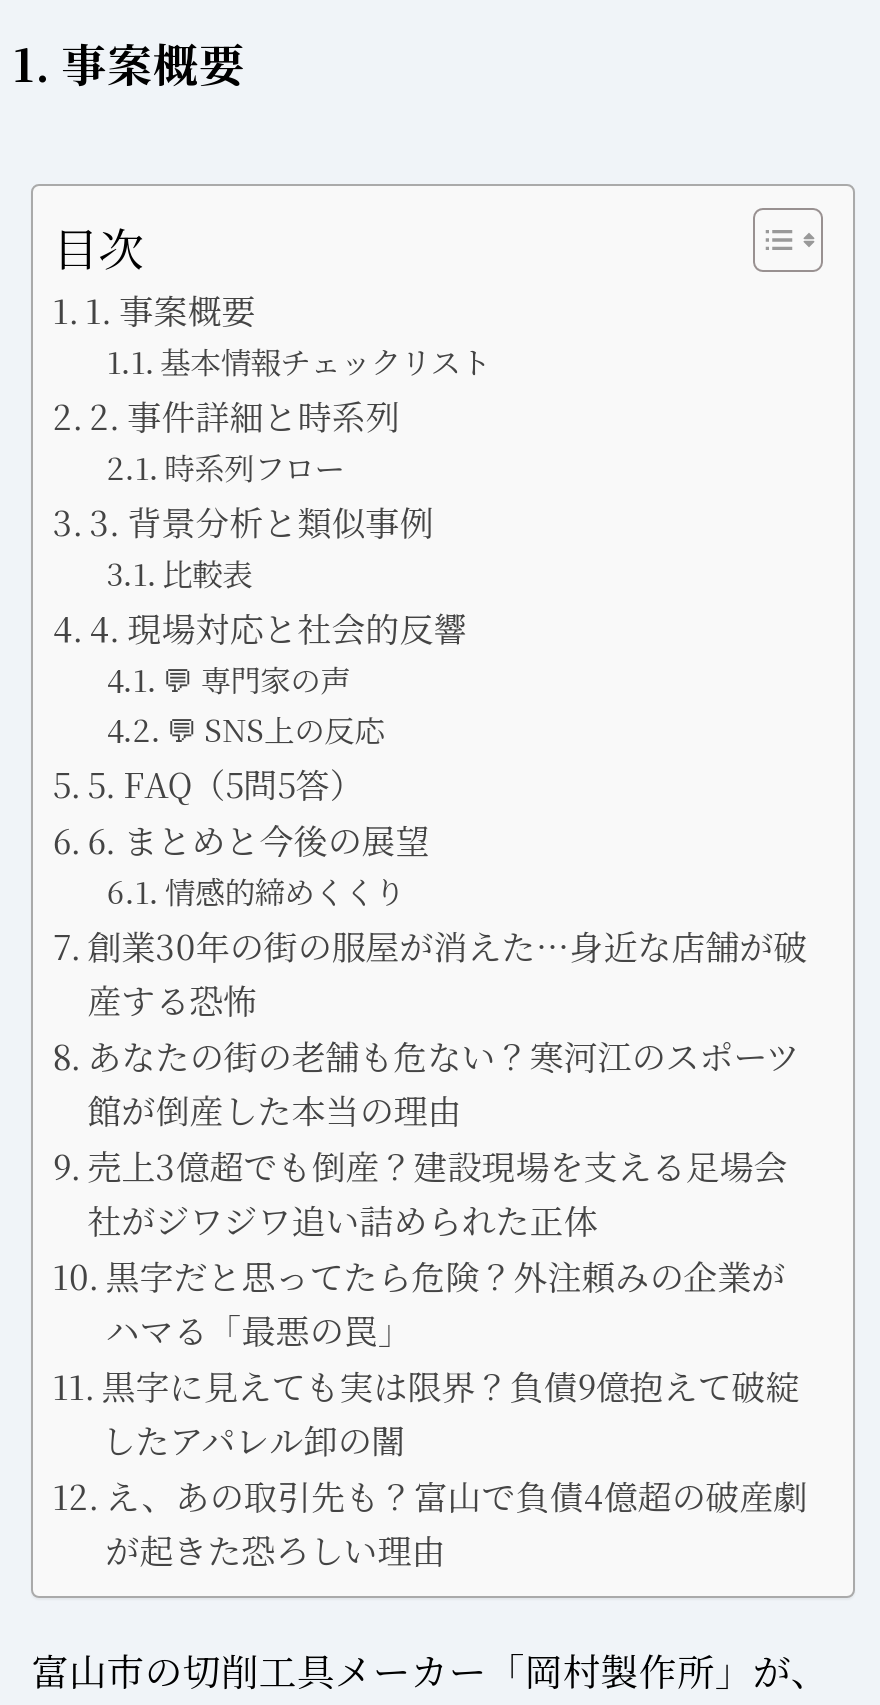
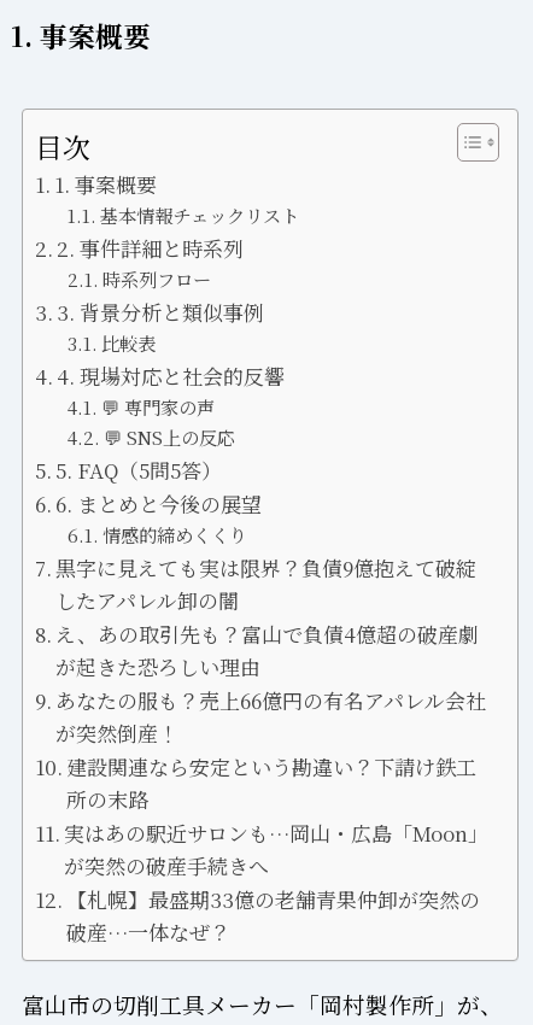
[88,921,808,1355] 創業30年の街の服屋が消えた…身近な店舗が破 | 産する恐怖 | あなたの街の老舗も危ない？寒河江のスポーツ | 館が倒産した本当の理由 | 売上3億超でも倒産？建設現場を支える足場会 | 社がジワジワ追い詰められた正体 | 黒字だと思ってたら危険？外注頼みの企業が | ハマる「最悪の罠」 -> none
moved [102,1361,808,1575] -> [56,552,479,681]: 黒字に見えても実は限界？負債9億抱えて破綻 | したアパレル卸の闇 | え、あの取引先も？富山で負債4億超の破産劇 | が起きた恐ろしい理由
none -> [56,685,489,946] あなたの服も？売上66億円の有名アパレル会社 | が突然倒産！ | 建設関連なら安定という勘違い？下請け鉄工 | 所の末路 | 実はあの駅近サロンも…岡山・広島「Moon」 | が突然の破産手続きへ | 【札幌】最盛期33億の老舗青果仲卸が突然の | 破産…一体なぜ？

